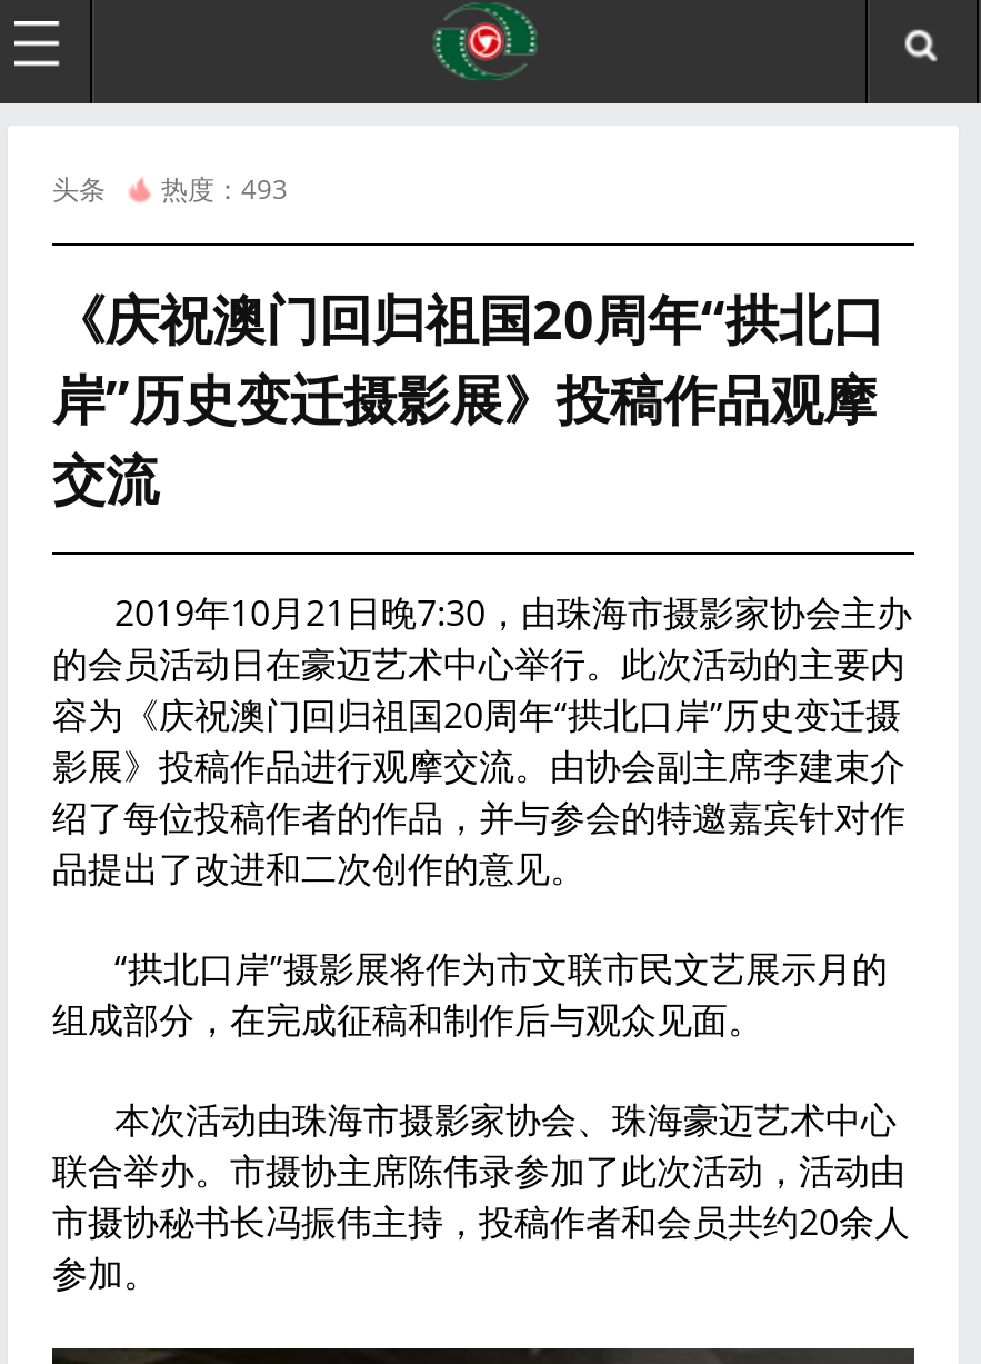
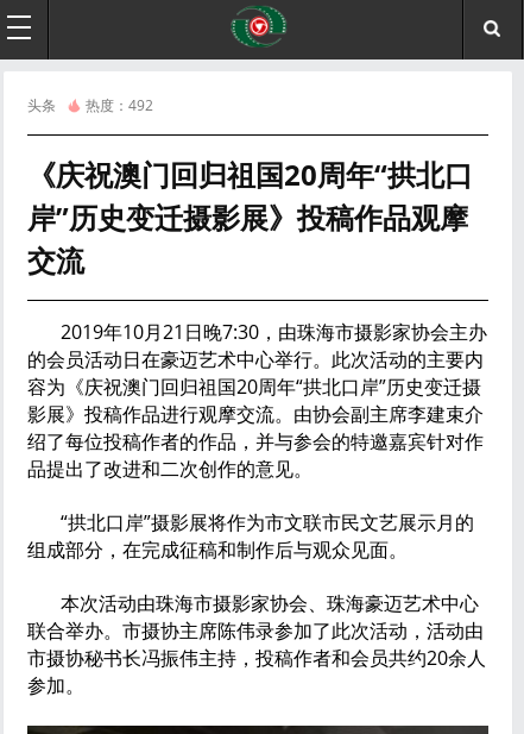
[52,170,288,208] 头条 热度：493 -> [27,95,153,115] 头条 热度：492

